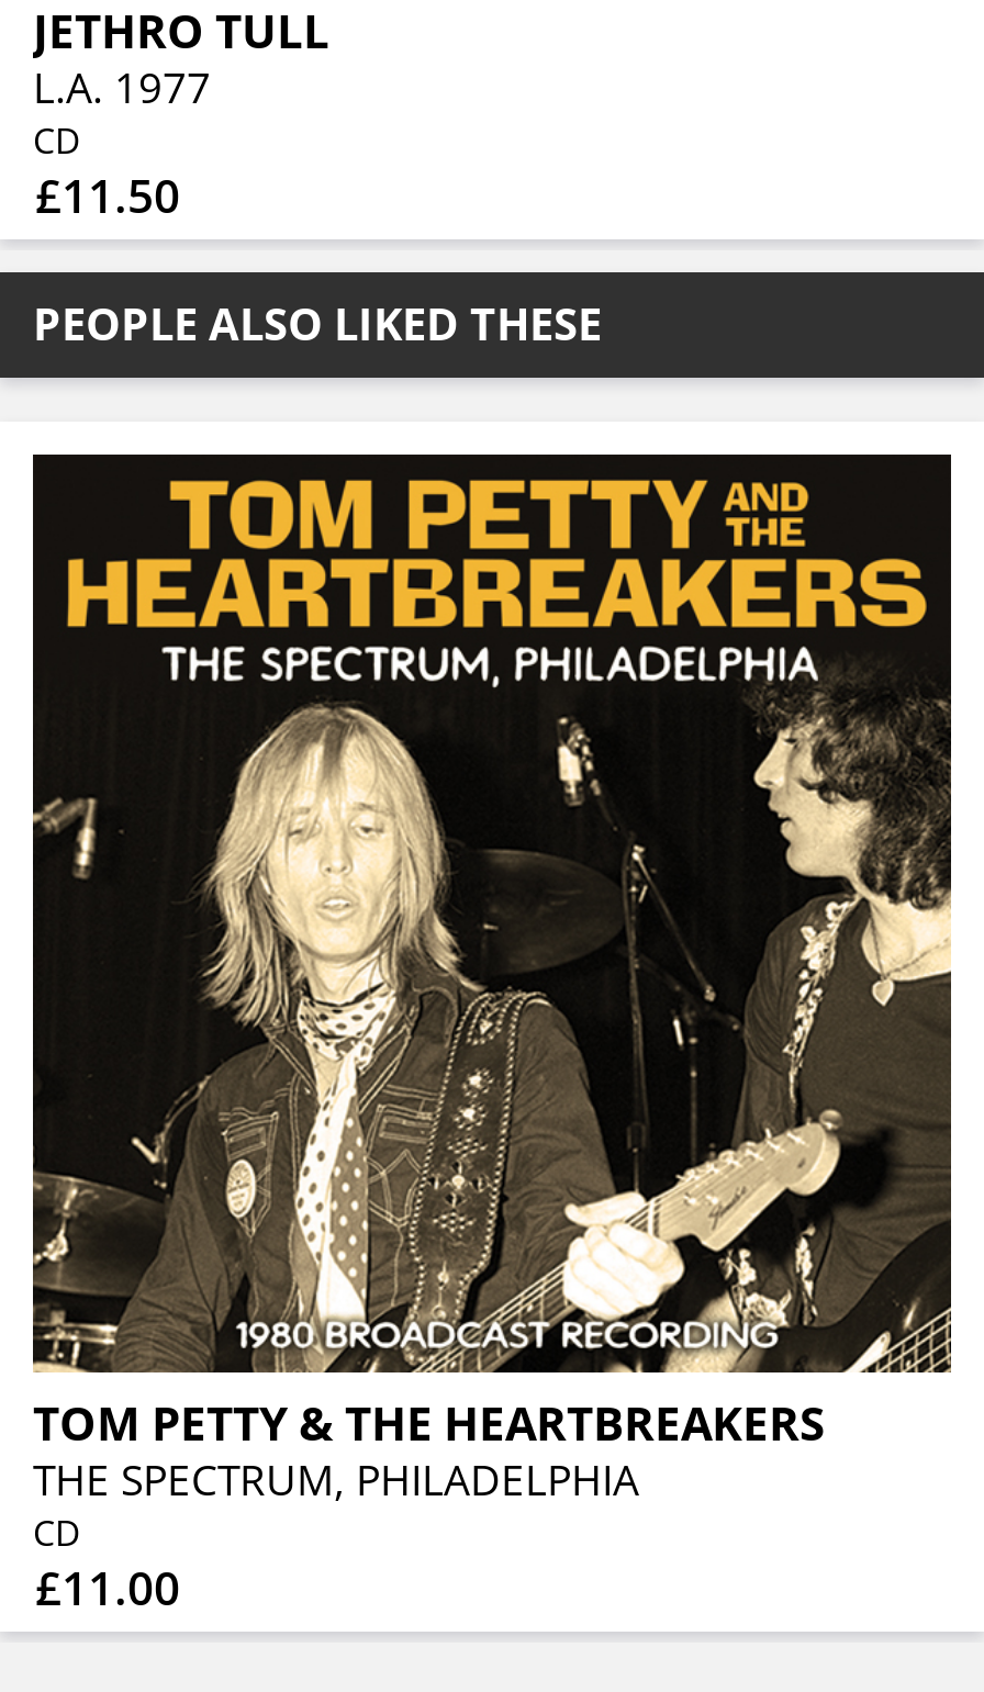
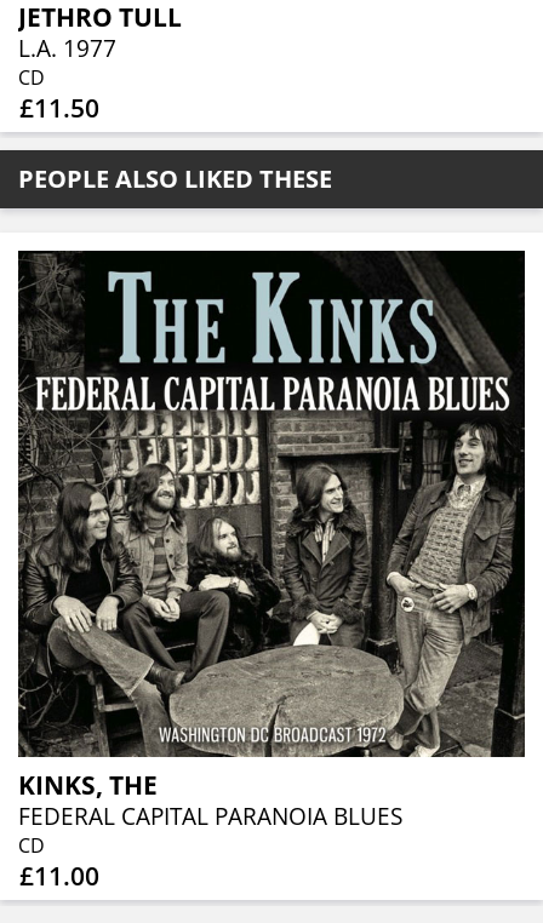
[31,461,953,1509] [image] | TOM PETTY & THE HEARTBREAKERS | THE SPECTRUM, PHILADELPHIA -> [17,254,526,832] [image] | KINKS, THE | FEDERAL CAPITAL PARANOIA BLUES

